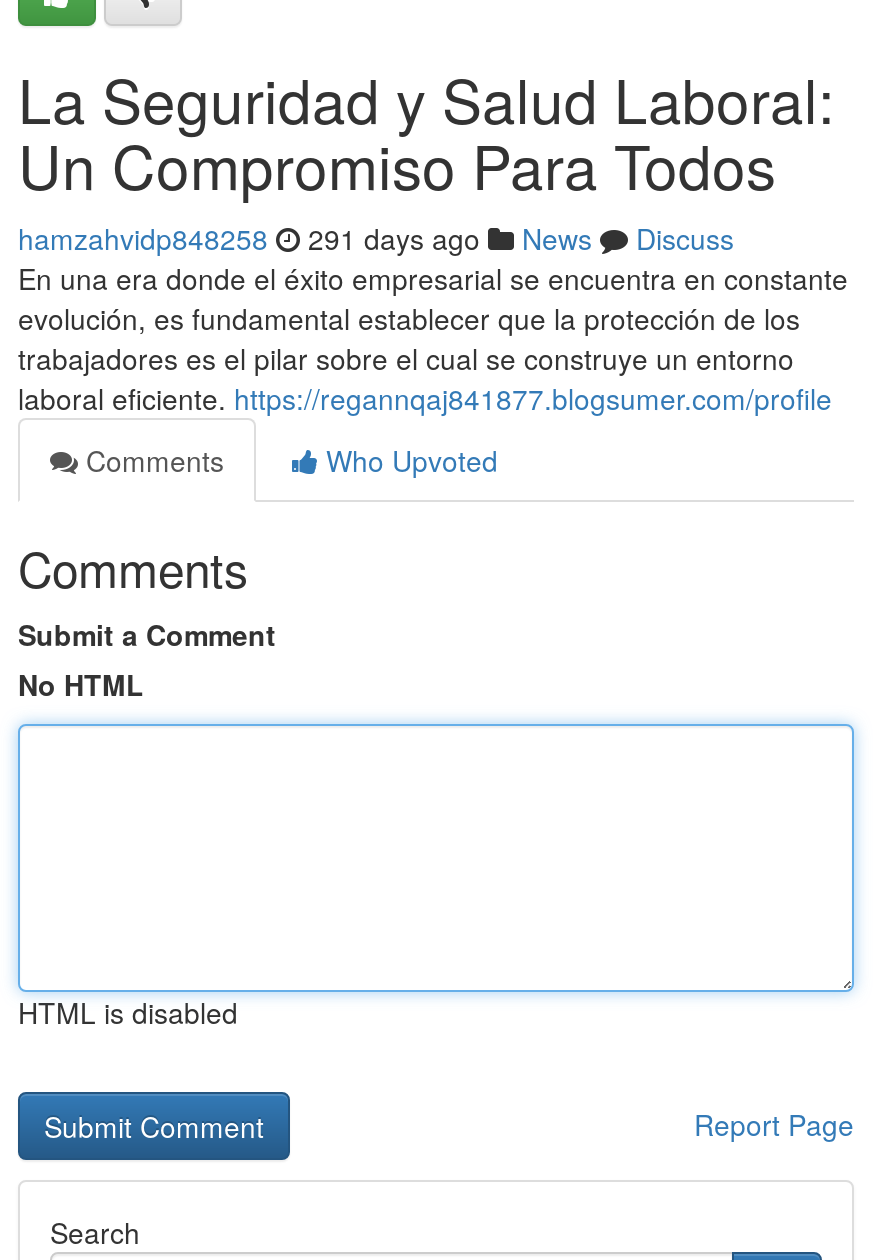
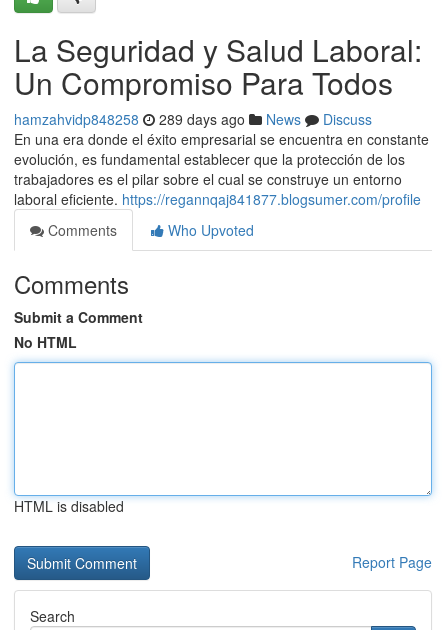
[18,218,734,258] hamzahvidp848258 291 days ago News Discuss -> [14,109,372,129] hamzahvidp848258 289 days ago News Discuss

